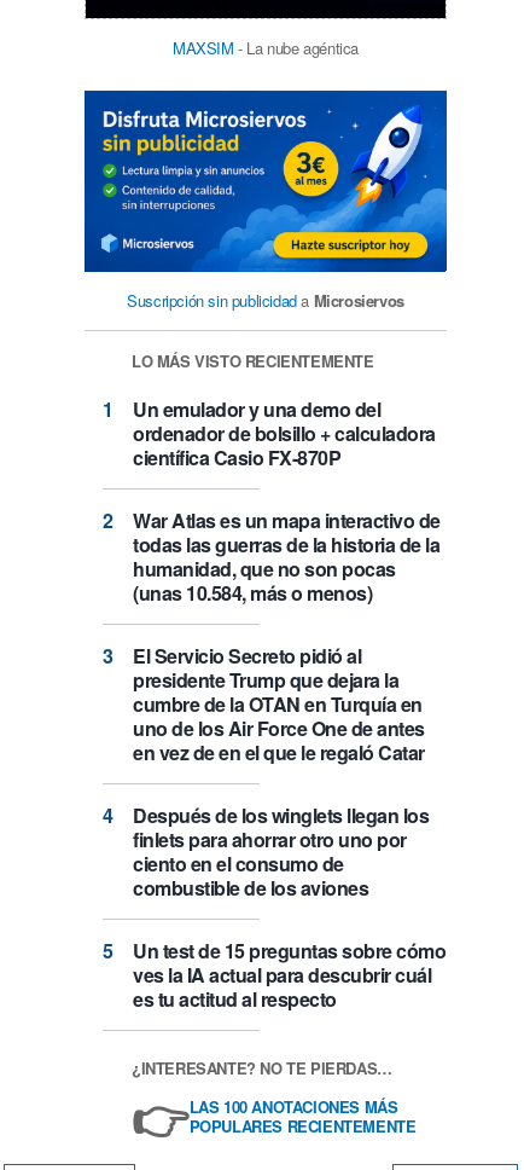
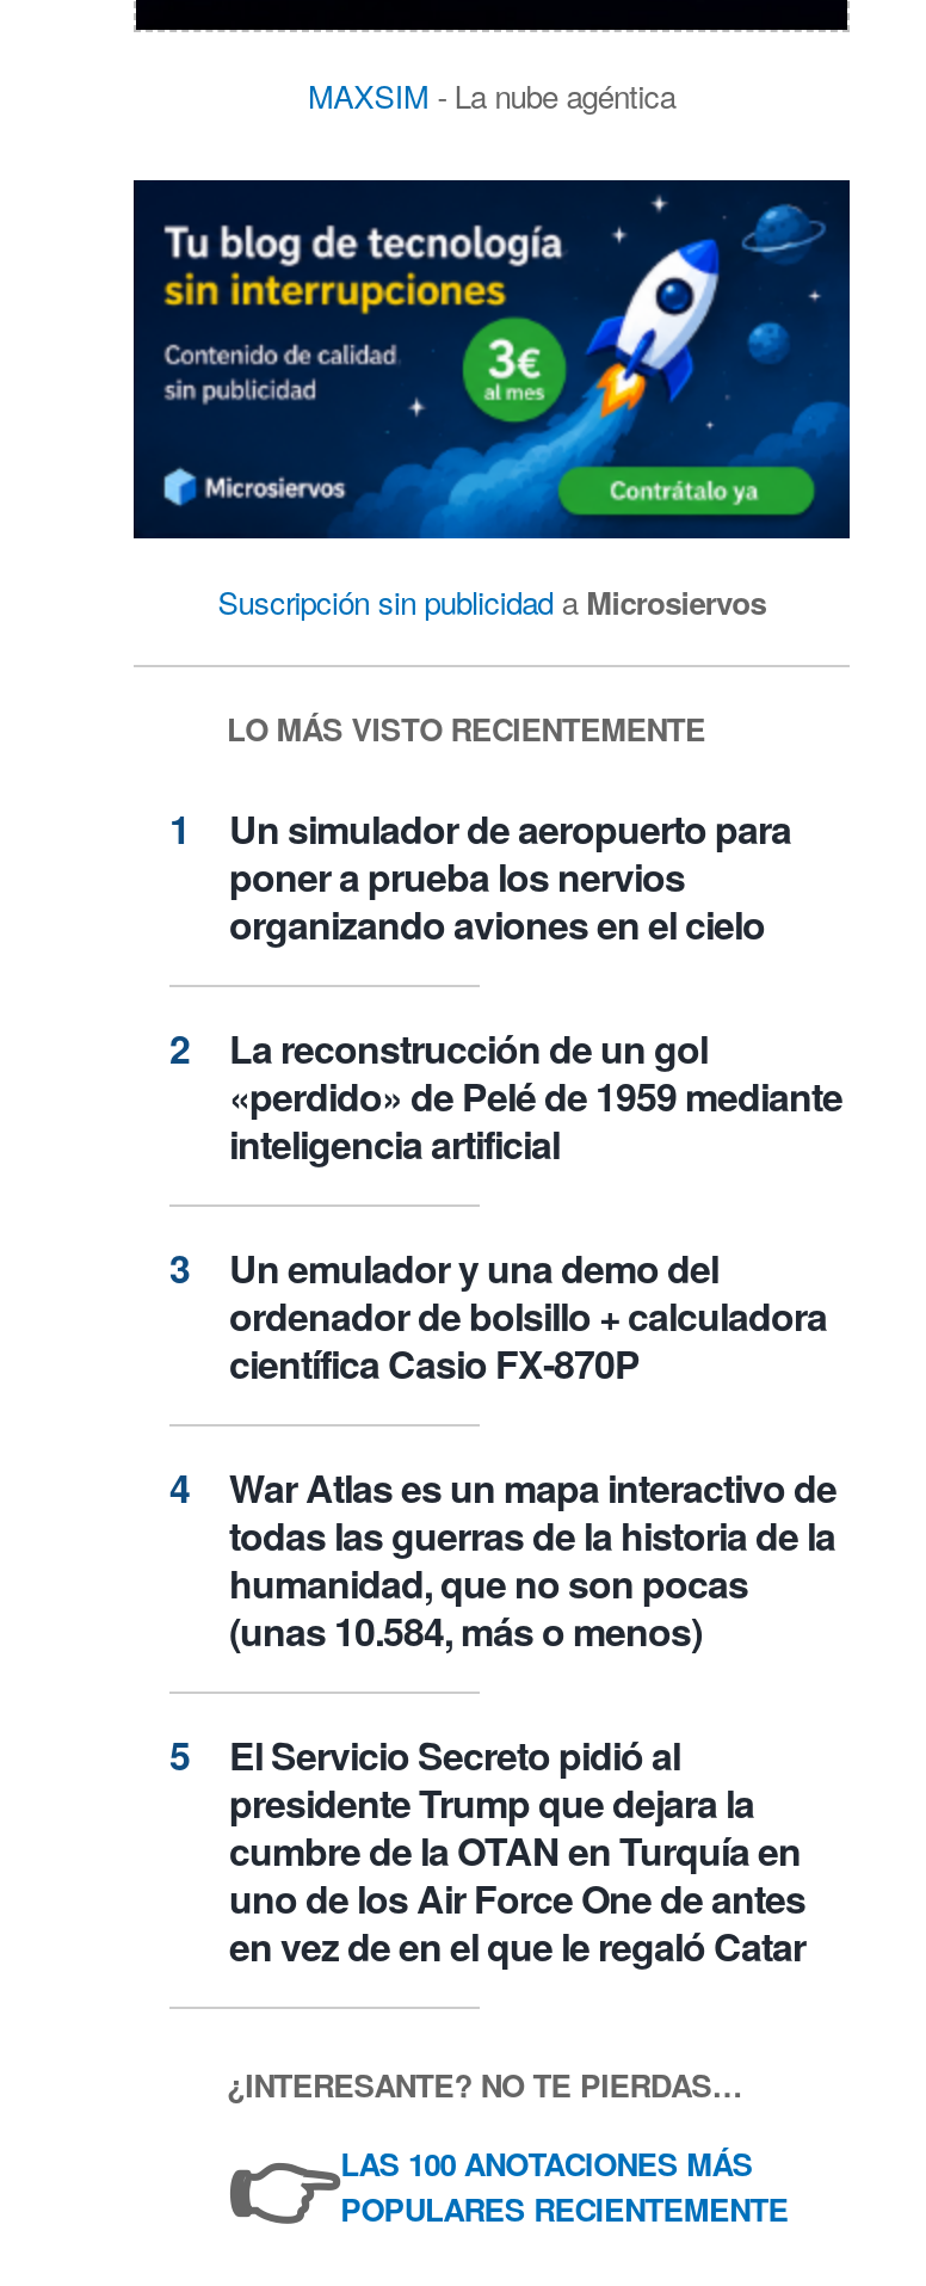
[83,91,448,273] [image] -> [131,179,852,542] [image]
none -> [229,801,842,1171] Un simulador de aeropuerto para | poner a prueba los nervios | organizando aviones en el cielo | La reconstrucción de un gol | «perdido» de Pelé de 1959 mediante | inteligencia artificial
moved [133,396,440,767] -> [229,1240,837,1973]: Un emulador y una demo del | ordenador de bolsillo + calculadora | científica Casio FX-870P | ... | uno de los Air Force One de antes | en vez de en el que le regaló Catar
[133,802,446,1013] Después de los winglets llegan los | finlets para ahorrar otro uno por | ciento en el consumo de | combustible de los aviones | Un test de 15 preguntas sobre cómo | ves la IA actual para descubrir cuál | es tu actitud al respecto -> none

